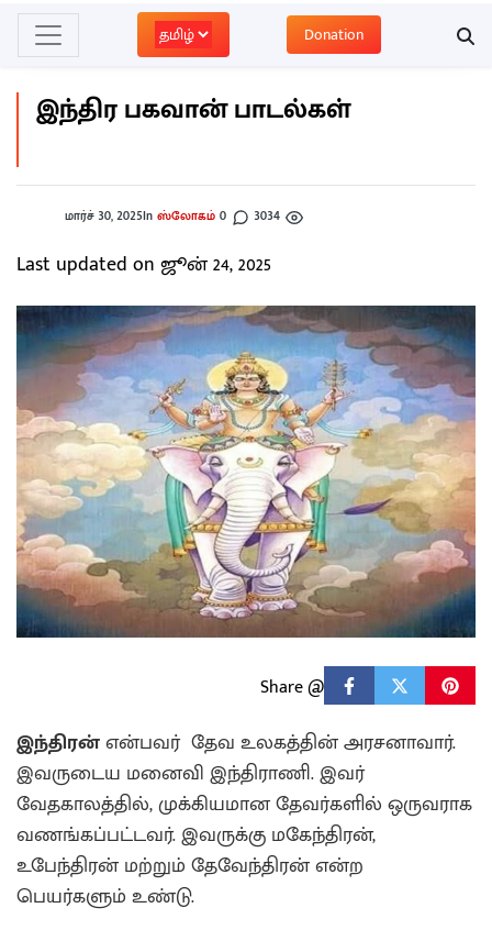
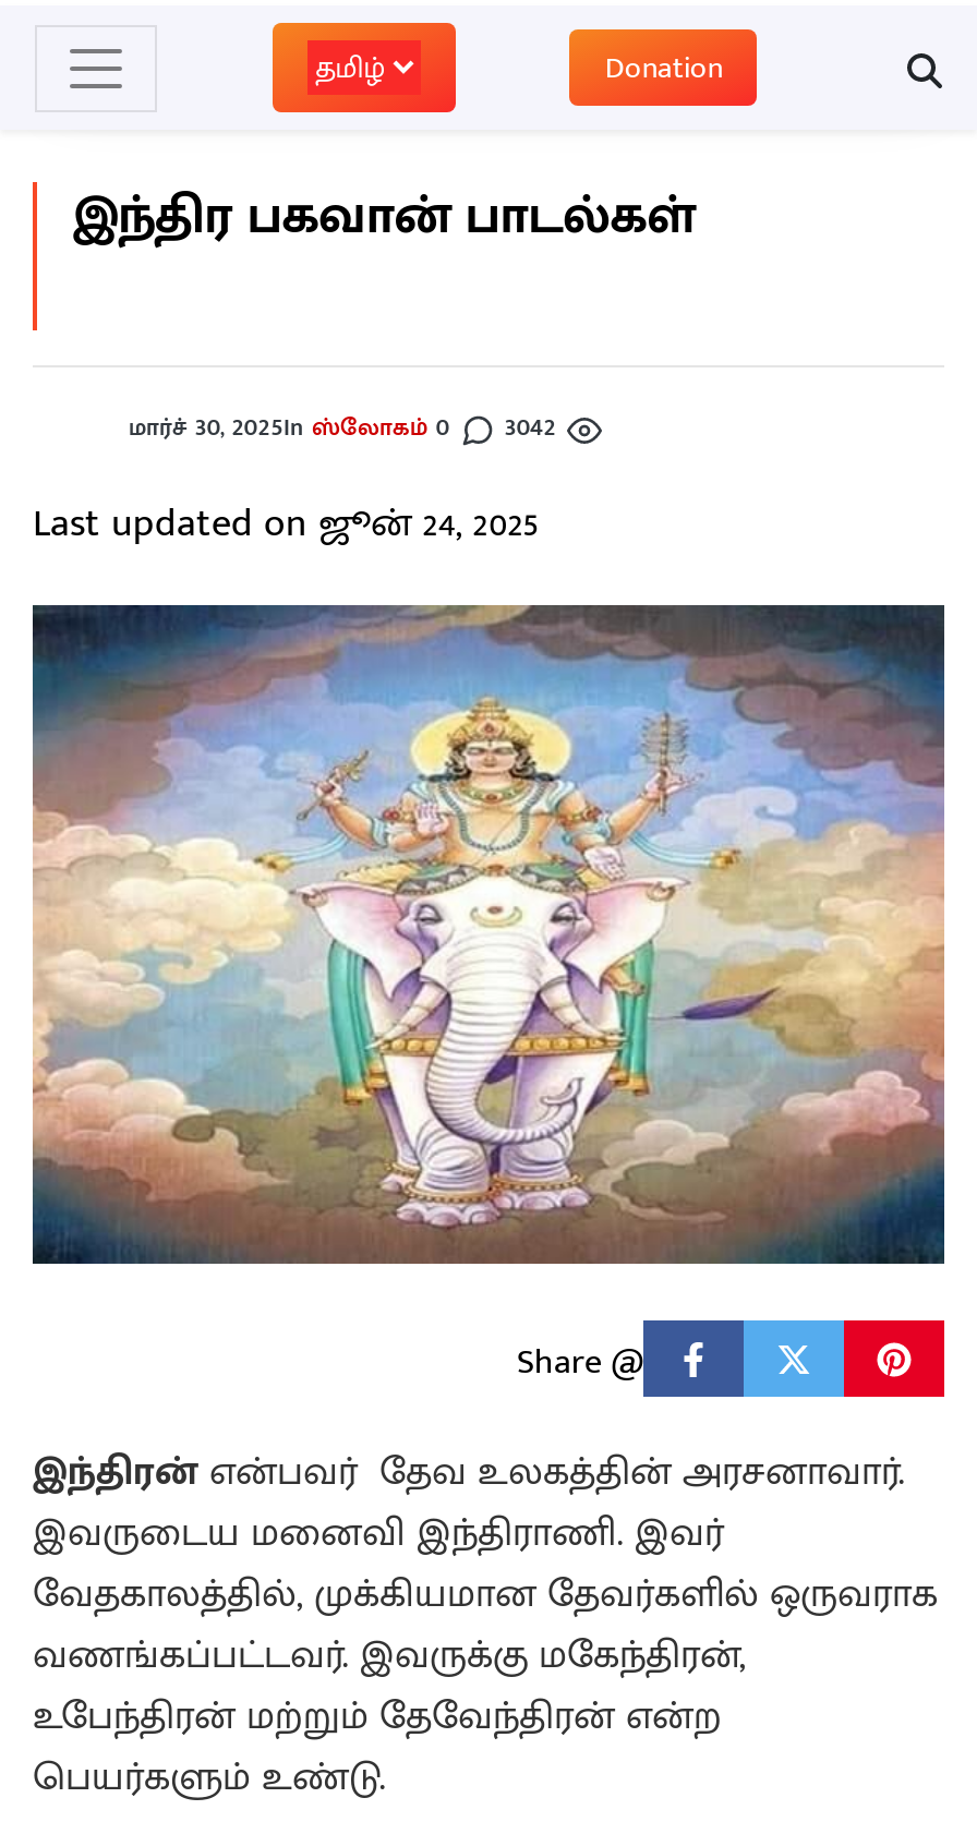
[254,207,283,226] 3034 -> [504,409,563,448] 3042

